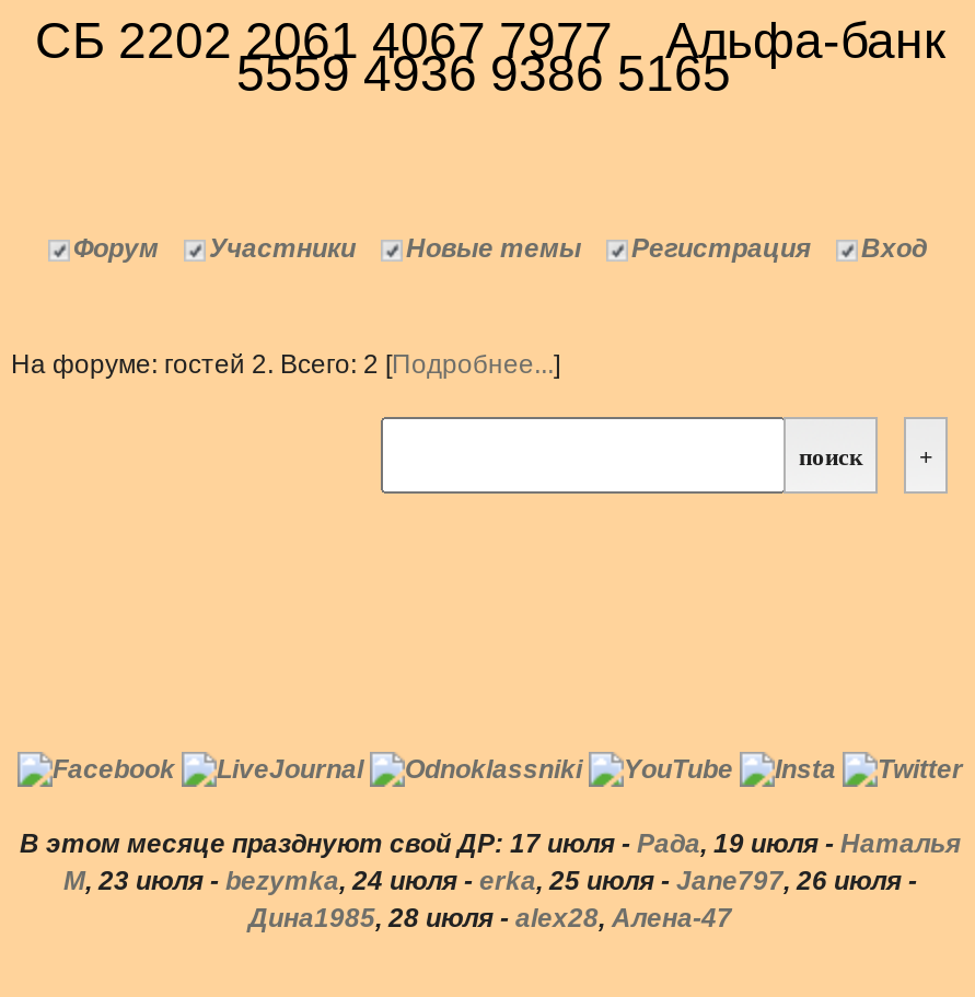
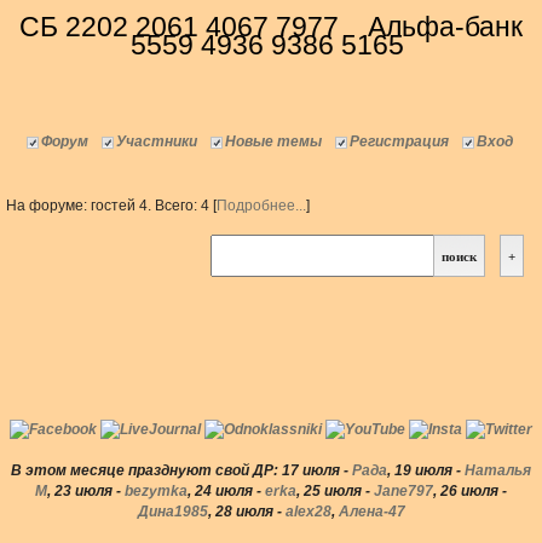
[11,349,560,380] На форуме: гостей 2. Всего: 2 [Подробнее...] -> [6,197,310,214] На форуме: гостей 4. Всего: 4 [Подробнее...]

